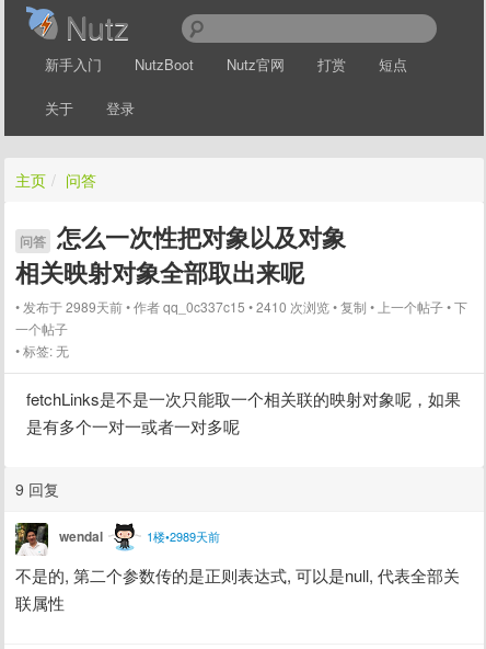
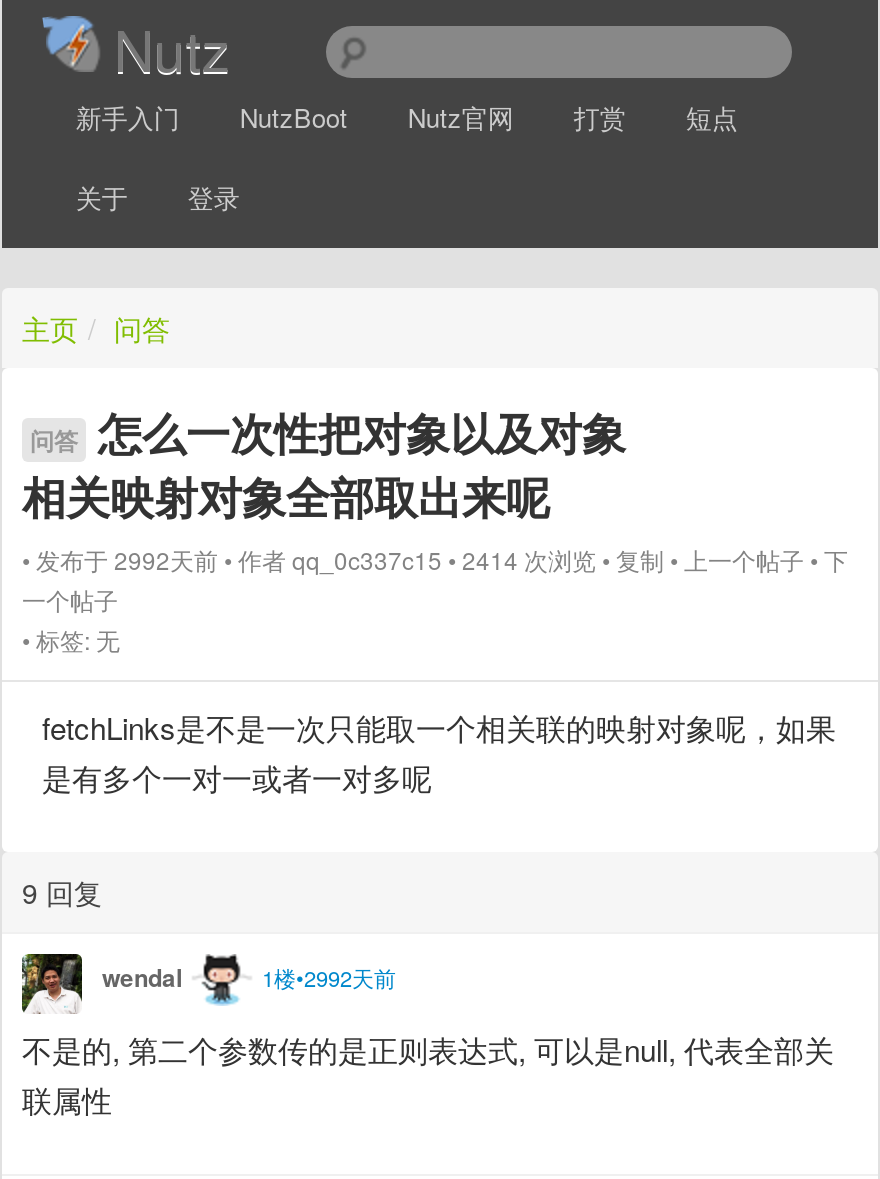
[20,297,467,316] 发布于 2989天前 作者qq_0c337c15 2410 次浏览 复制 上一个帖子 下 -> [30,542,848,576] 发布于 2992天前 作者qq_0c337c15 2414 次浏览 复制 上一个帖子 下
[147,527,220,545] 1楼•2989天前 -> [262,961,396,993] 1楼•2992天前

